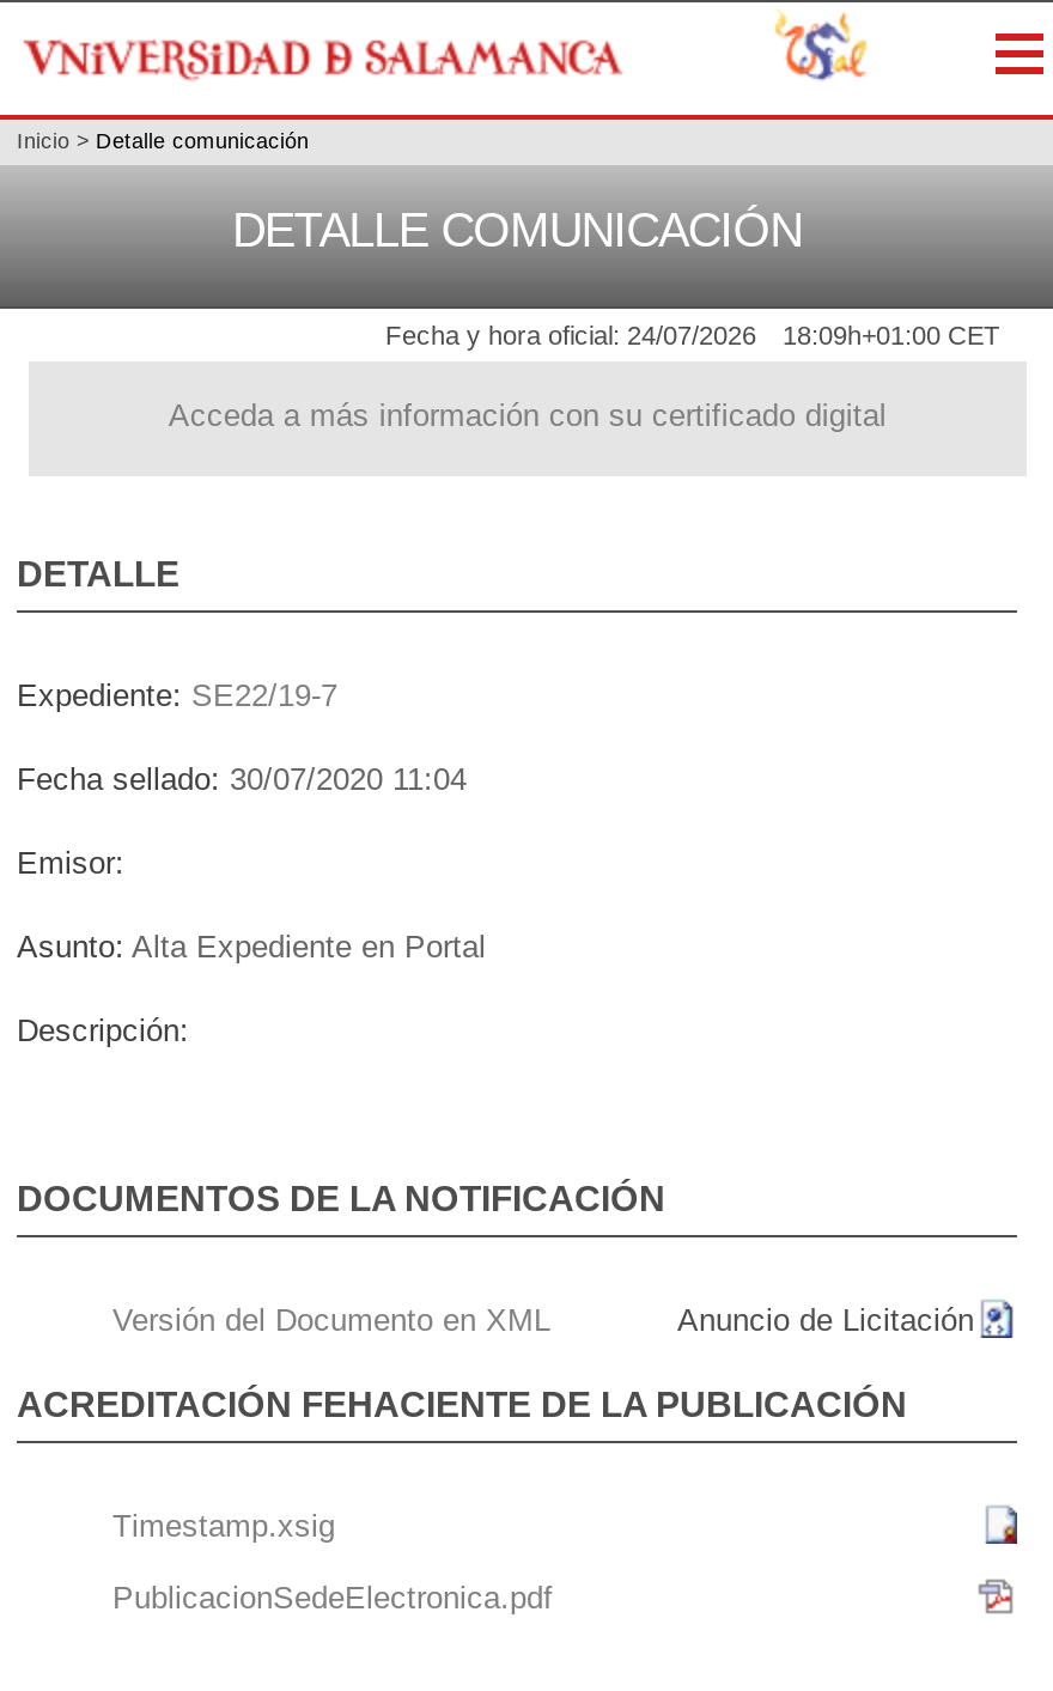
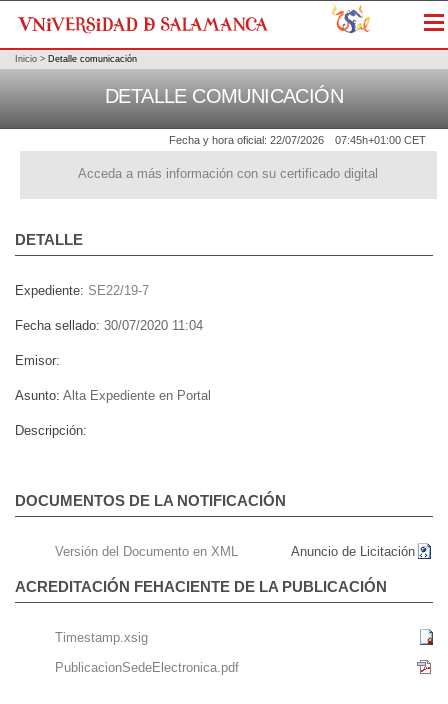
[385,321,756,350] Fecha y hora oficial: 24/07/2026 -> [169,134,324,146] Fecha y hora oficial: 22/07/2026
[783,321,1000,350] 18:09h+01:00 CET -> [335,134,426,146] 07:45h+01:00 CET

